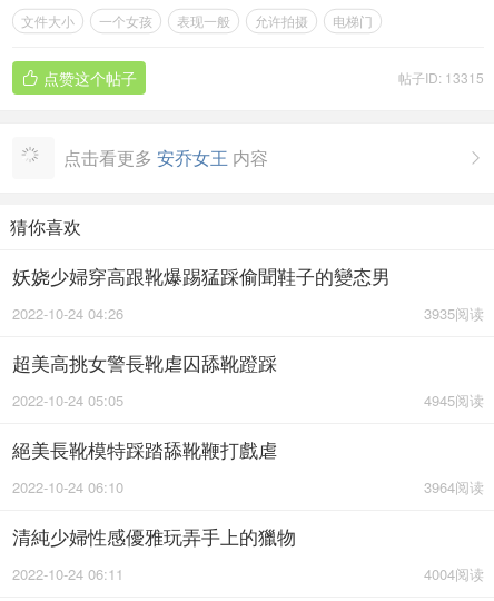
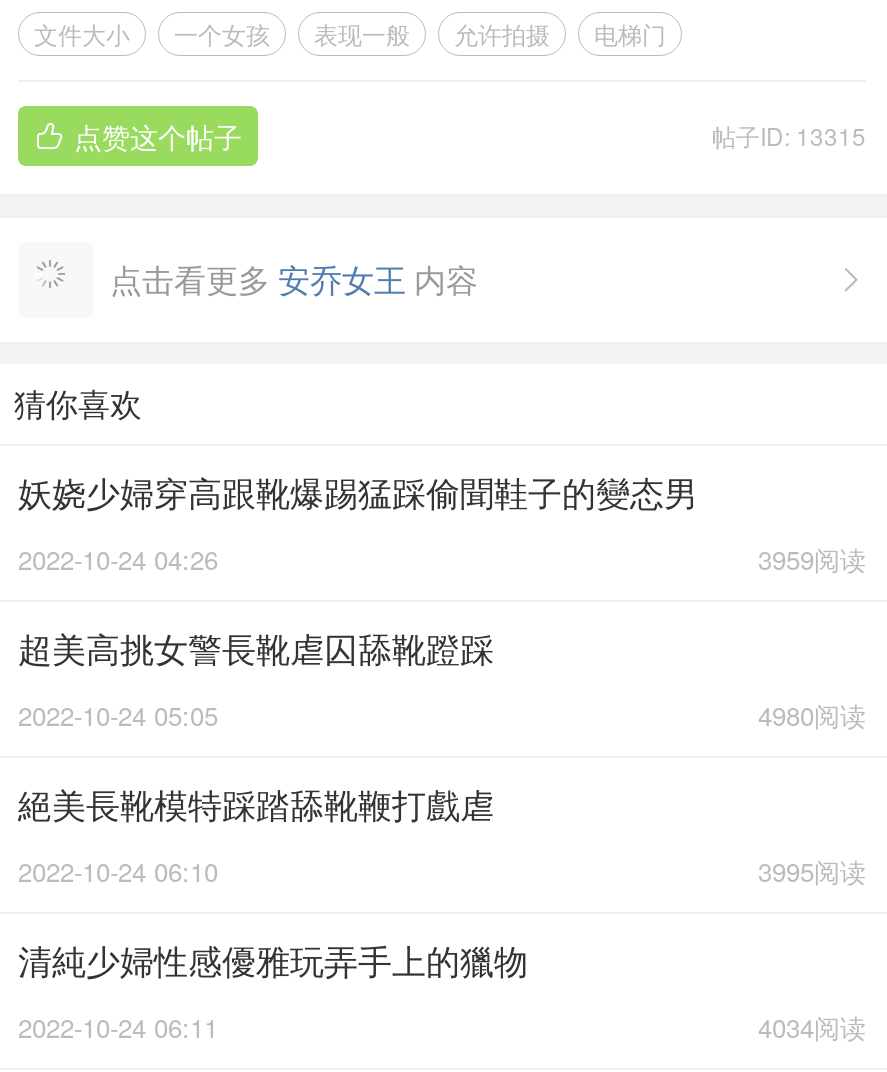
[424,303,484,324] 3935阅读 -> [758,540,866,578] 3959阅读
[424,390,484,411] 4945阅读 -> [758,696,866,734] 4980阅读
[424,476,484,497] 3964阅读 -> [758,852,866,890] 3995阅读
[424,563,484,584] 4004阅读 -> [758,1008,866,1046] 4034阅读

